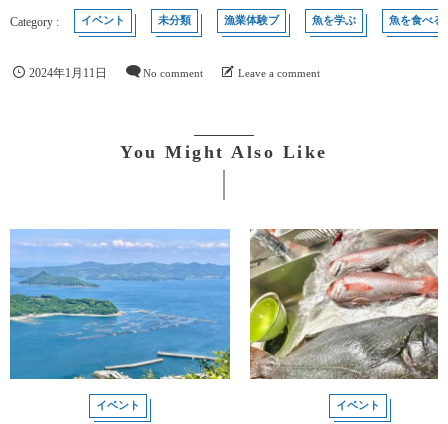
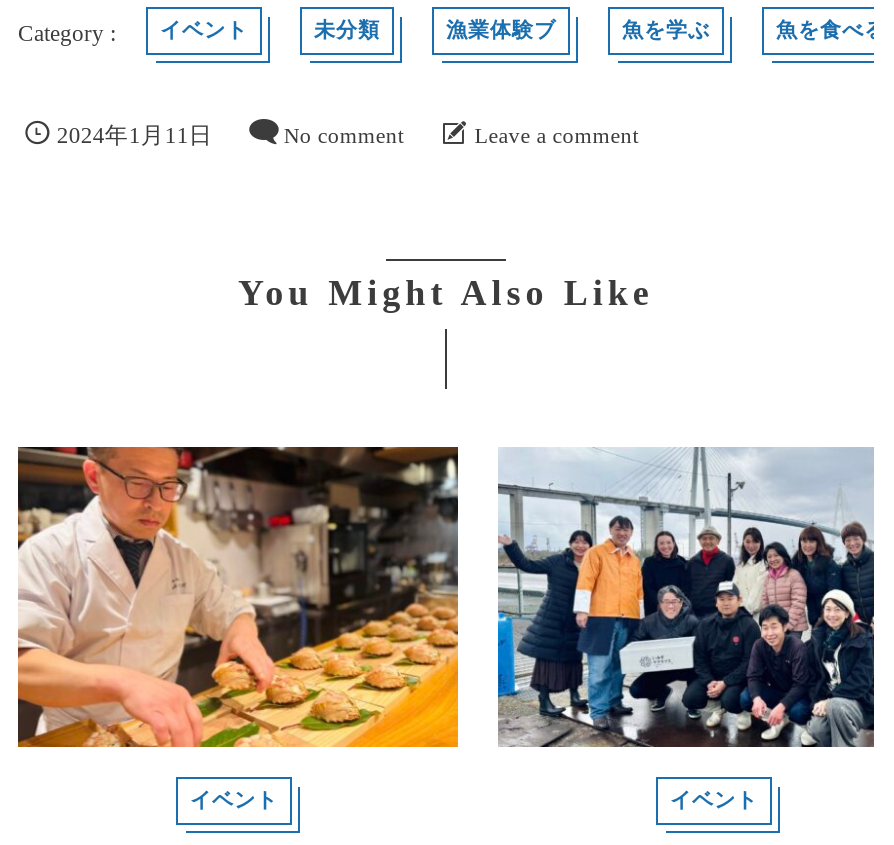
[9,228,231,380] [image] -> [16,445,460,749] [image]
[249,228,439,380] [image] -> [496,447,876,747] [image]

